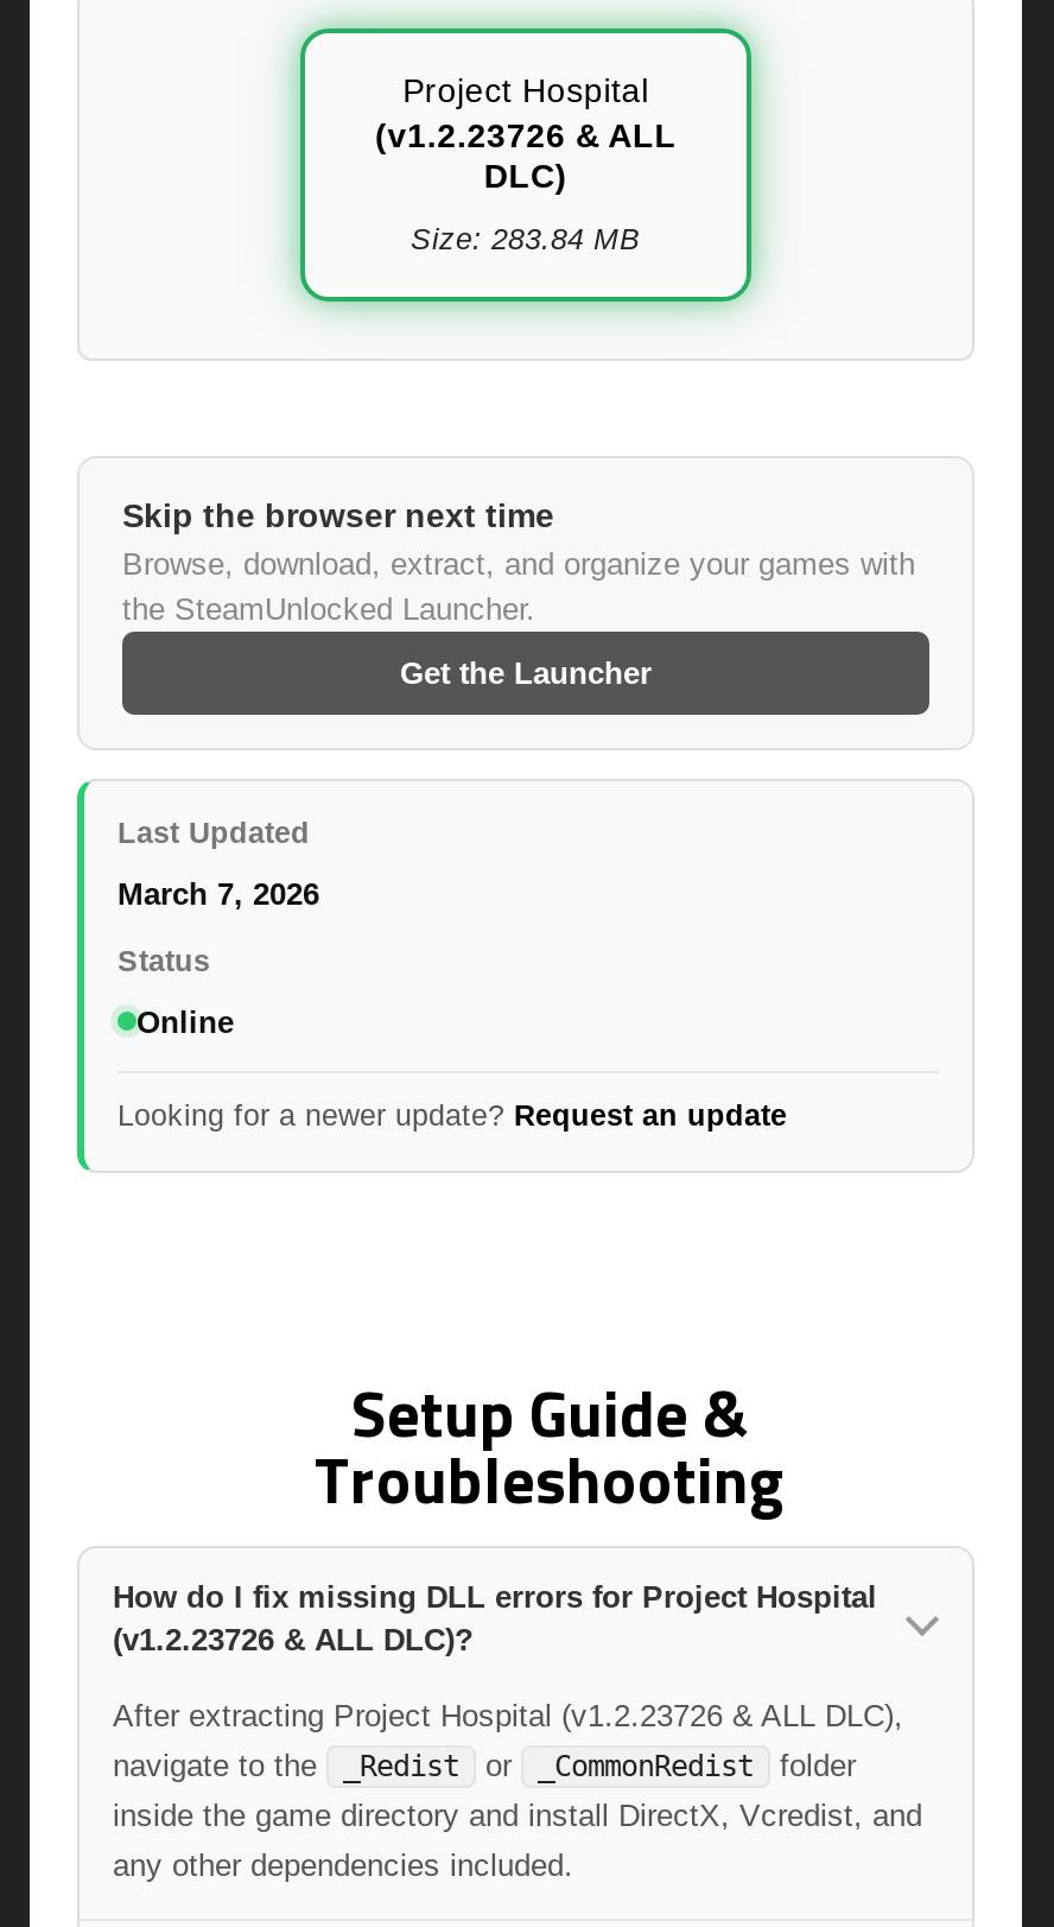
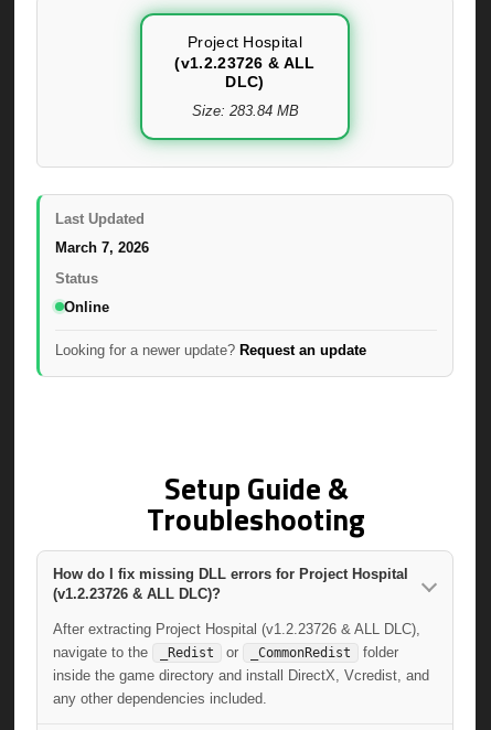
[122,495,915,690] Skip the browser next time | Browse, download, extract, and organize your games with | the SteamUnlocked Launcher. | Get the Launcher -> none

